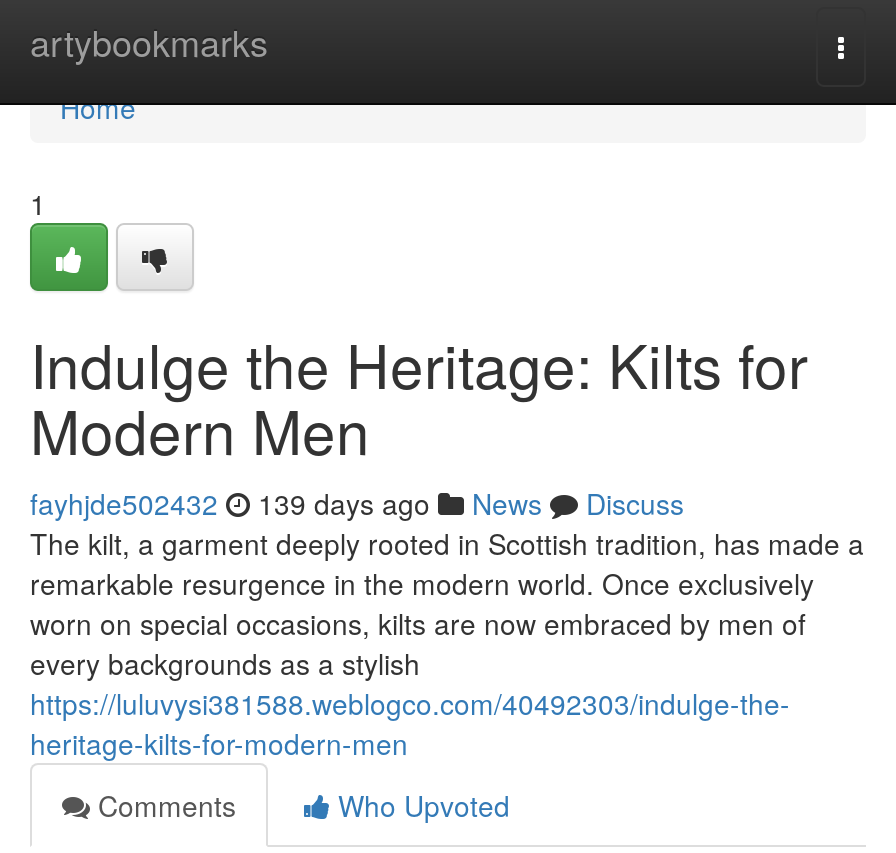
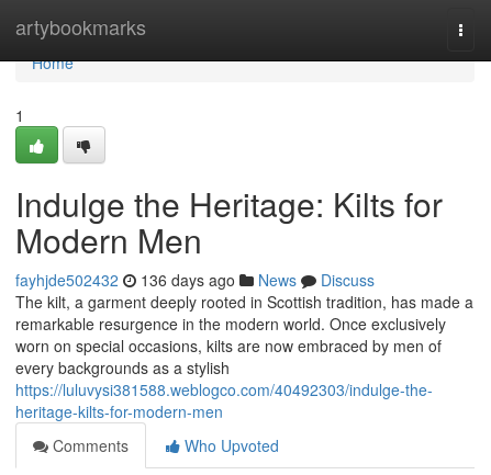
[30,483,684,523] fayhjde502432 139 days ago News Discuss -> [15,269,375,291] fayhjde502432 136 days ago News Discuss

